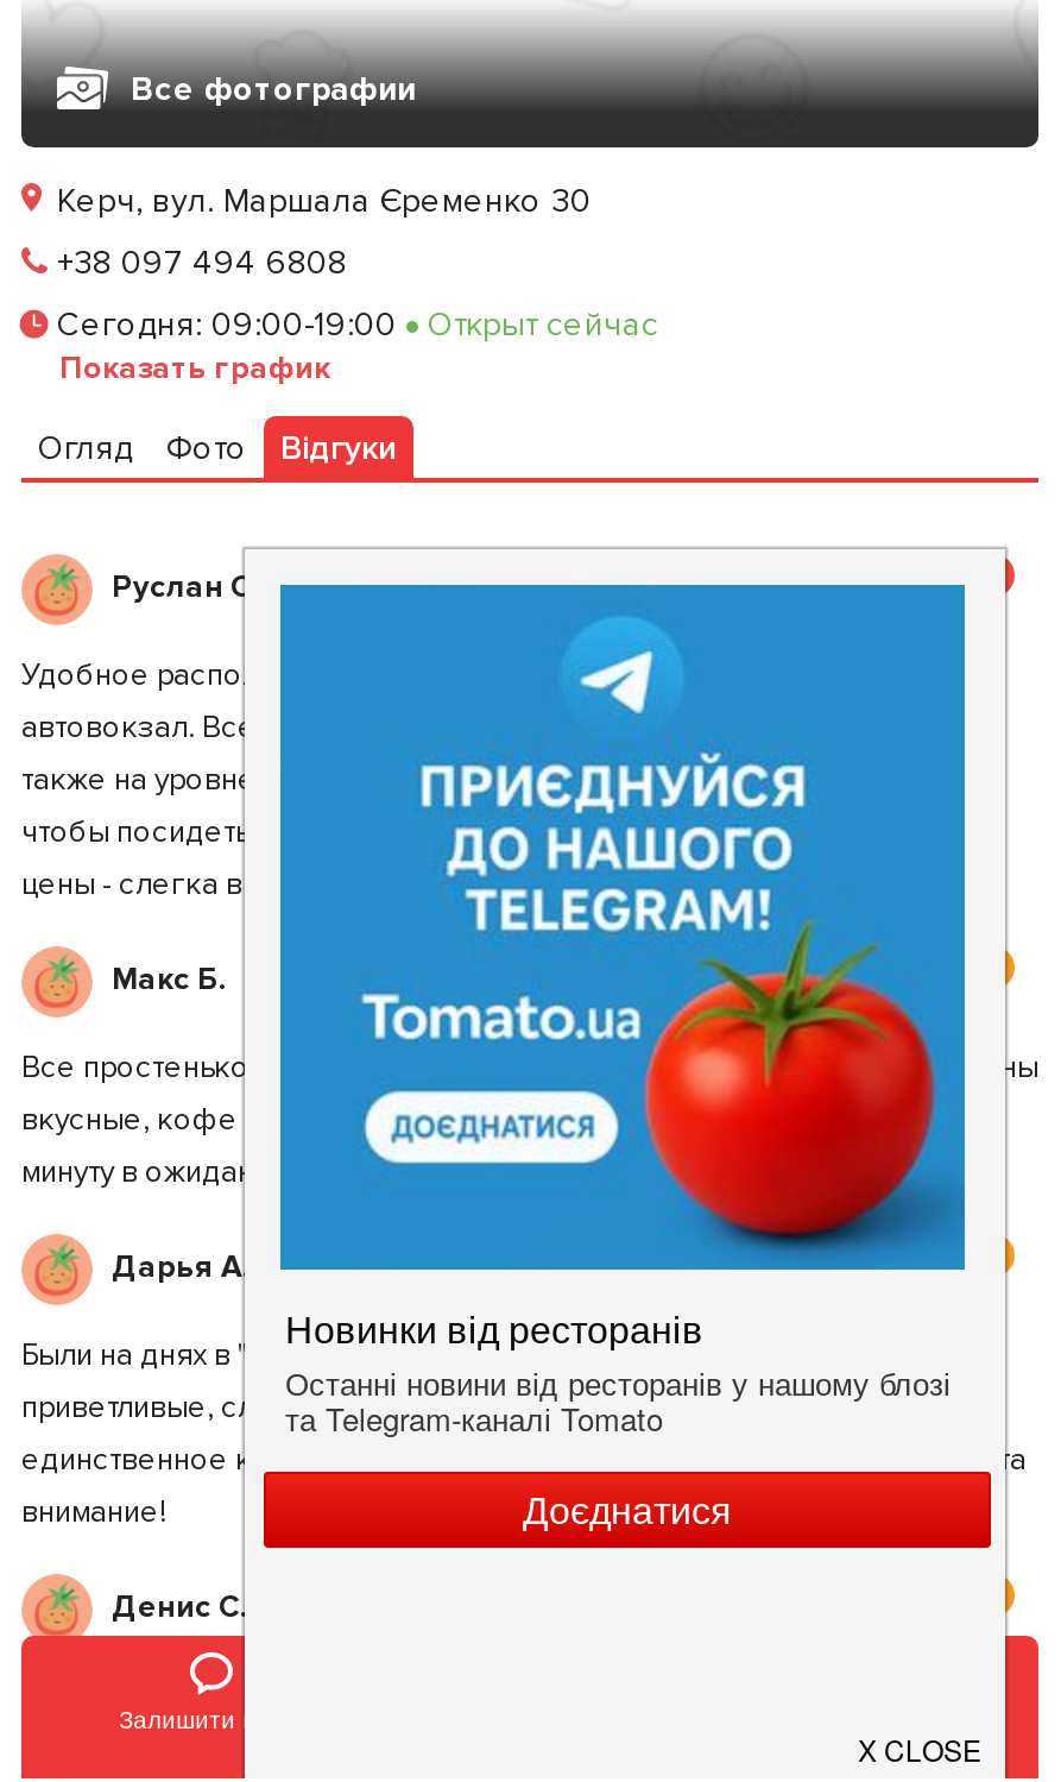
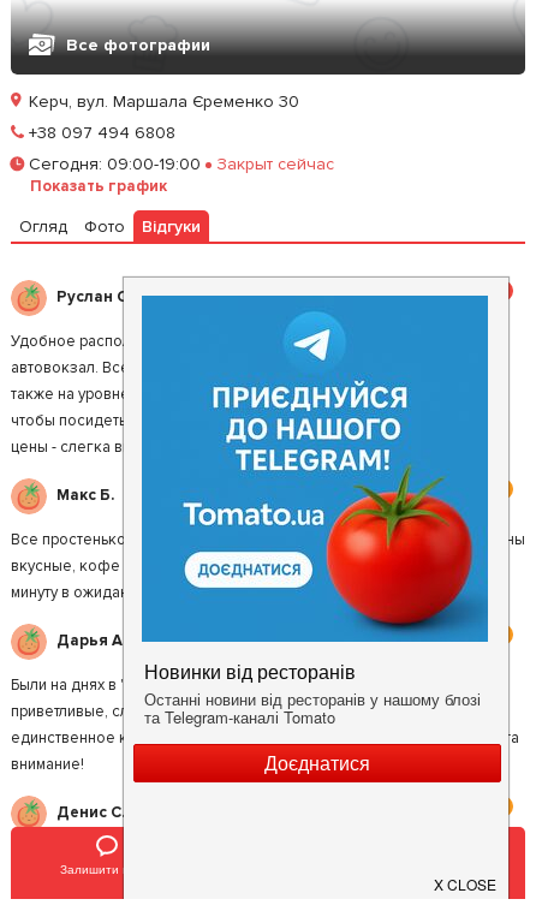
[428,305,658,345] Открыт сейчас -> [216,154,334,174] Закрыт сейчас

